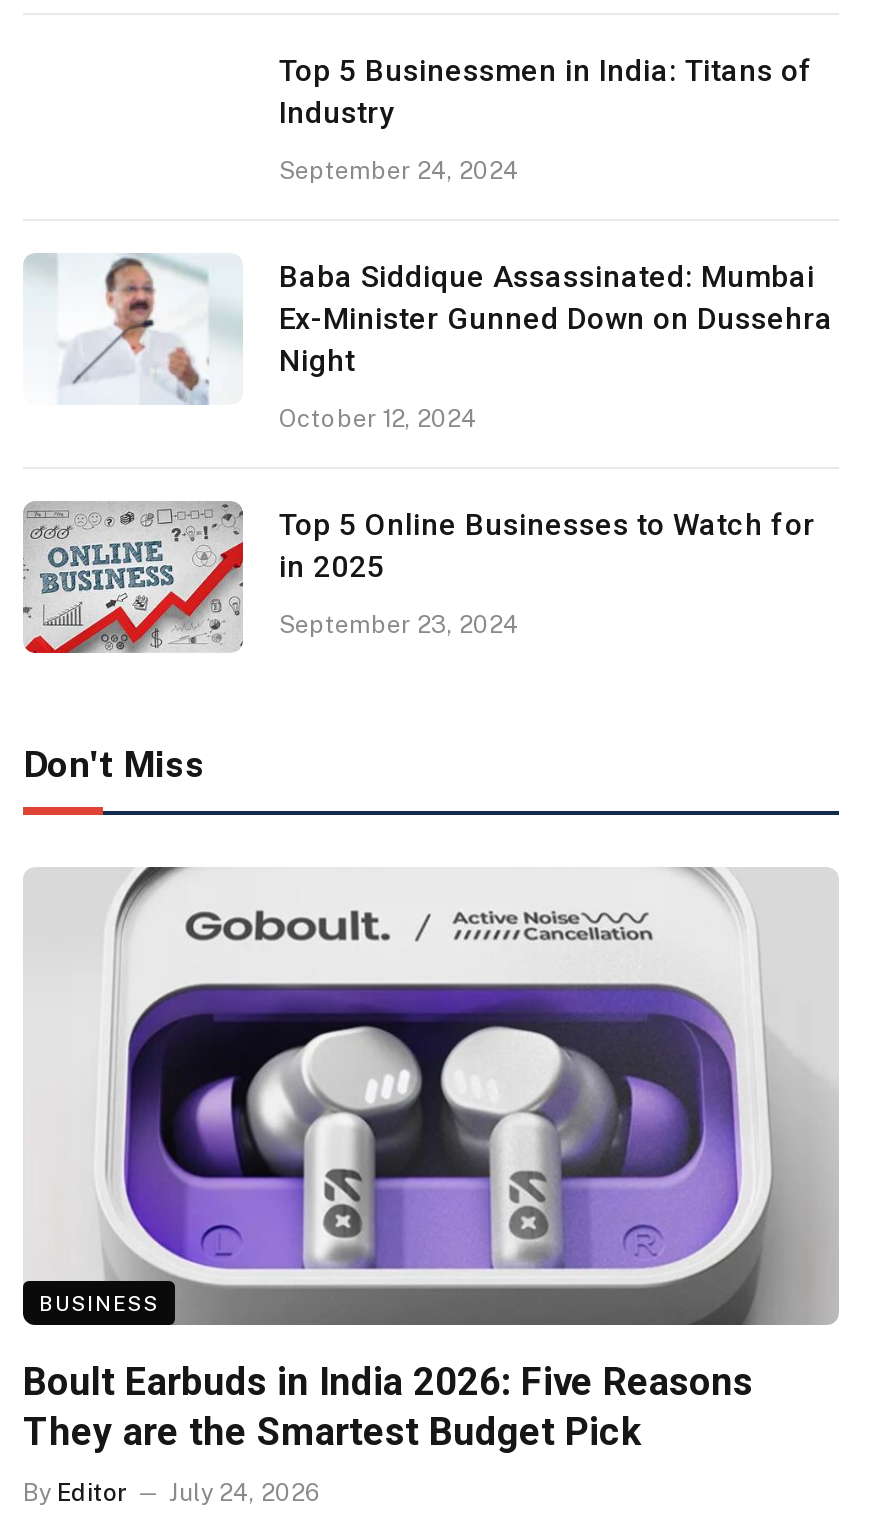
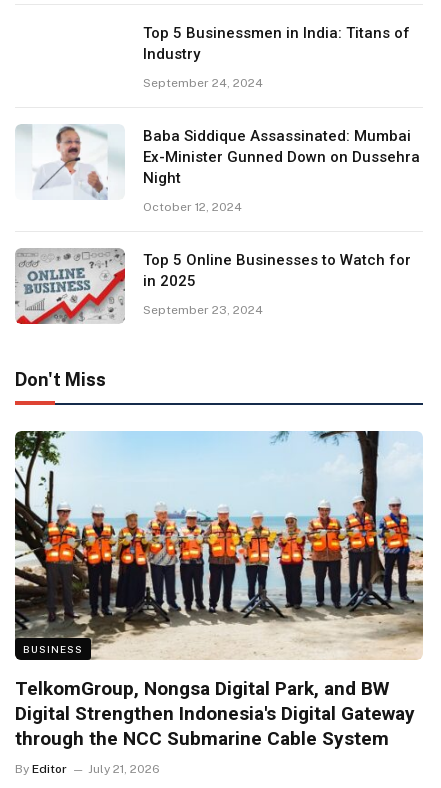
[23,865,839,1456] [image] | Boult Earbuds in India 2026: Five Reasons | They are the Smartest Budget Pick -> [14,430,424,750] [image] | TelkomGroup, Nongsa Digital Park, and BW | Digital Strengthen Indonesia's Digital Gateway | through the NCC Submarine Cable System
[23,1480,321,1508] By Editor July 24, 2026 -> [15,762,160,776] By Editor July 21, 2026

